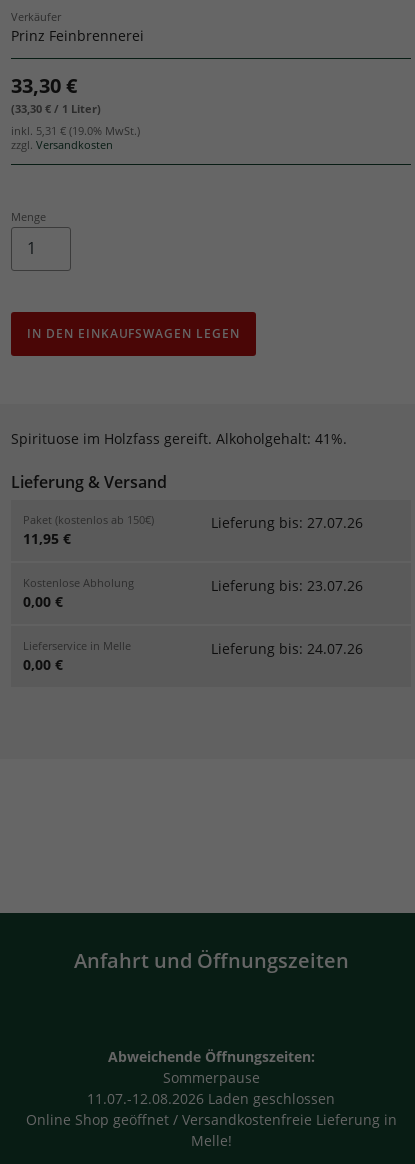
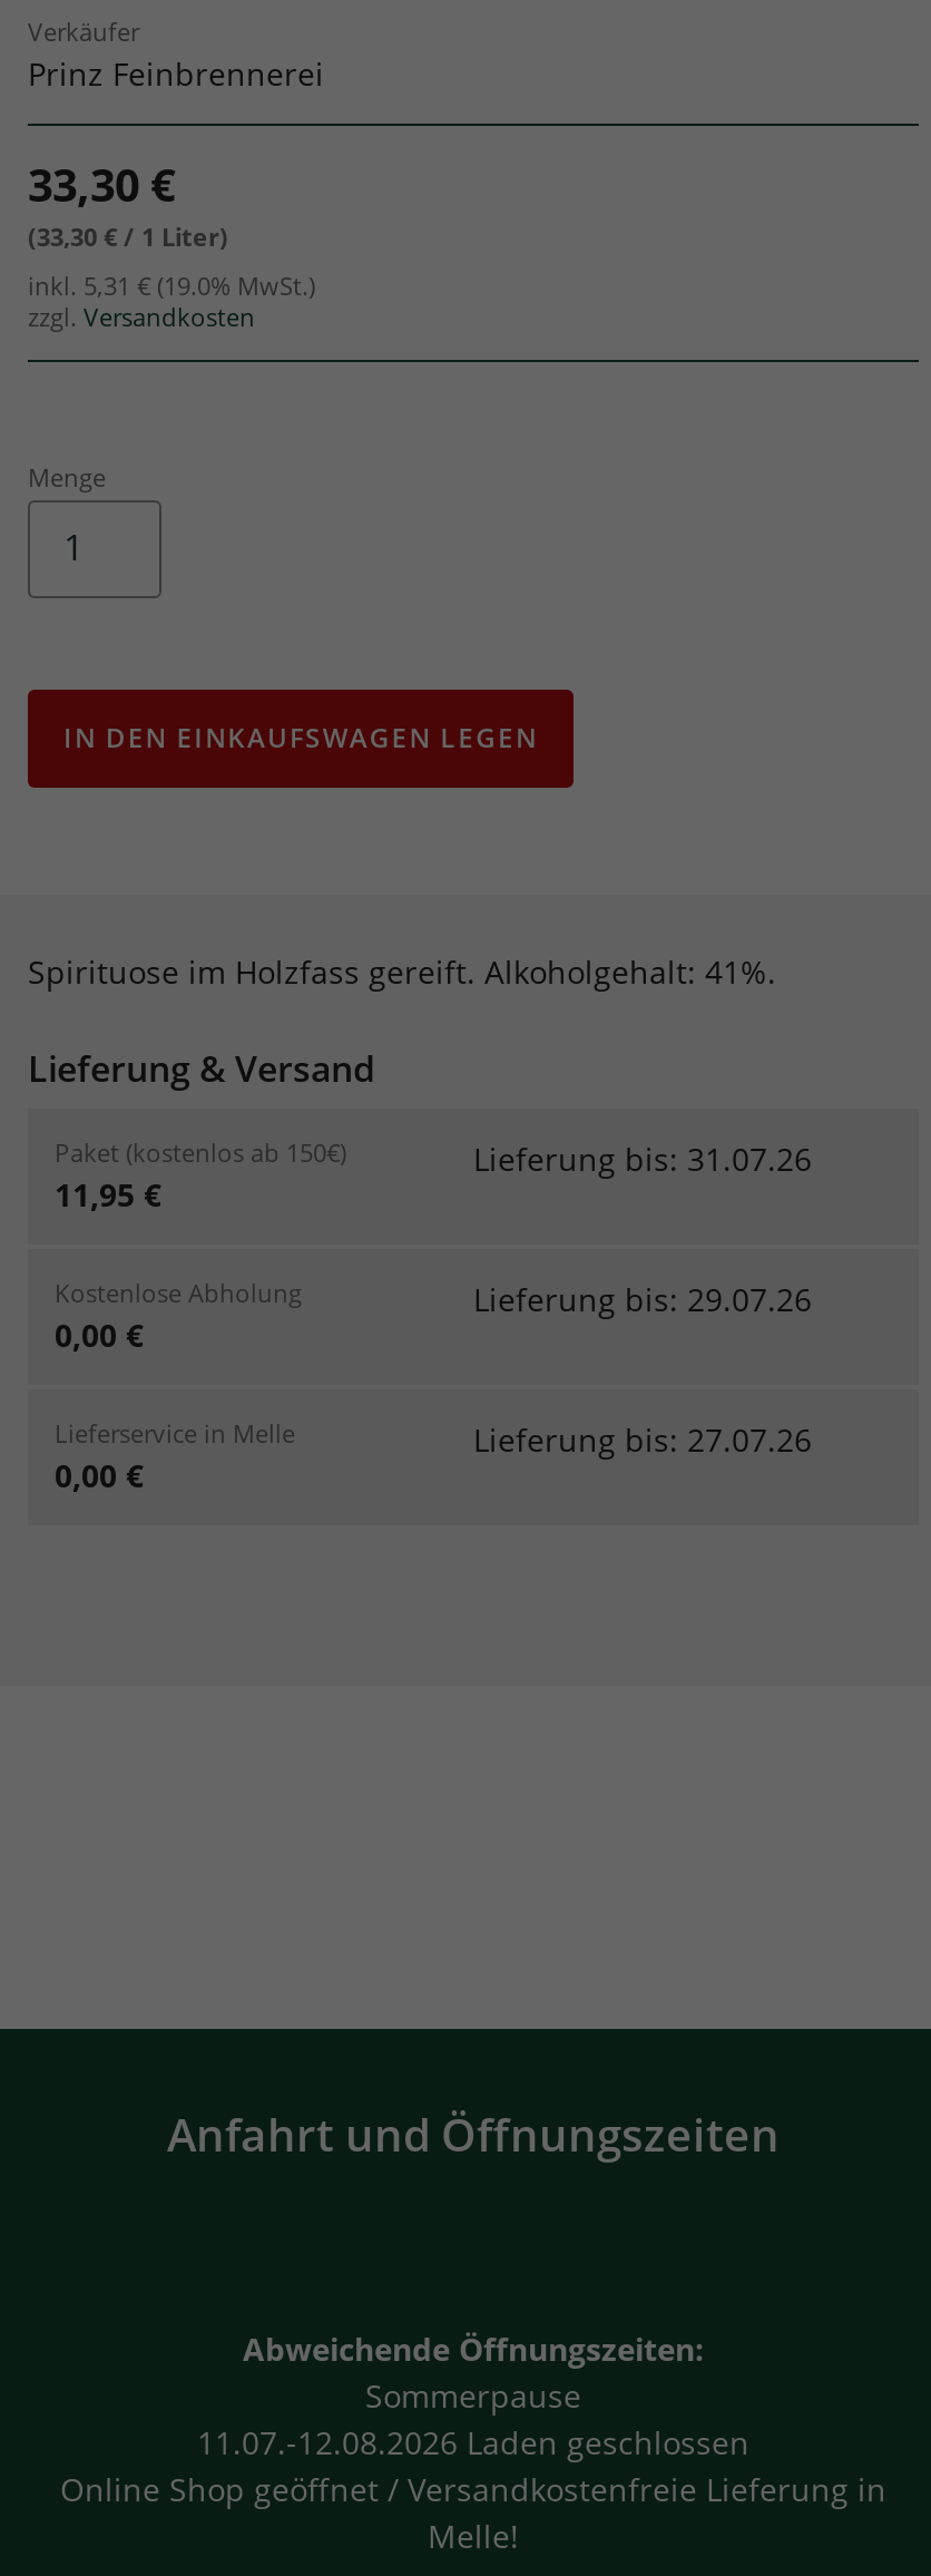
moved [211,513,363,532] -> [473,1417,812,1460]: Lieferung bis: 27.07.26
none -> [473,1137,812,1179] Lieferung bis: 31.07.26
[211,576,363,595] Lieferung bis: 23.07.26 -> [473,1277,812,1319] Lieferung bis: 29.07.26
[211,639,363,658] Lieferung bis: 24.07.26 -> none

